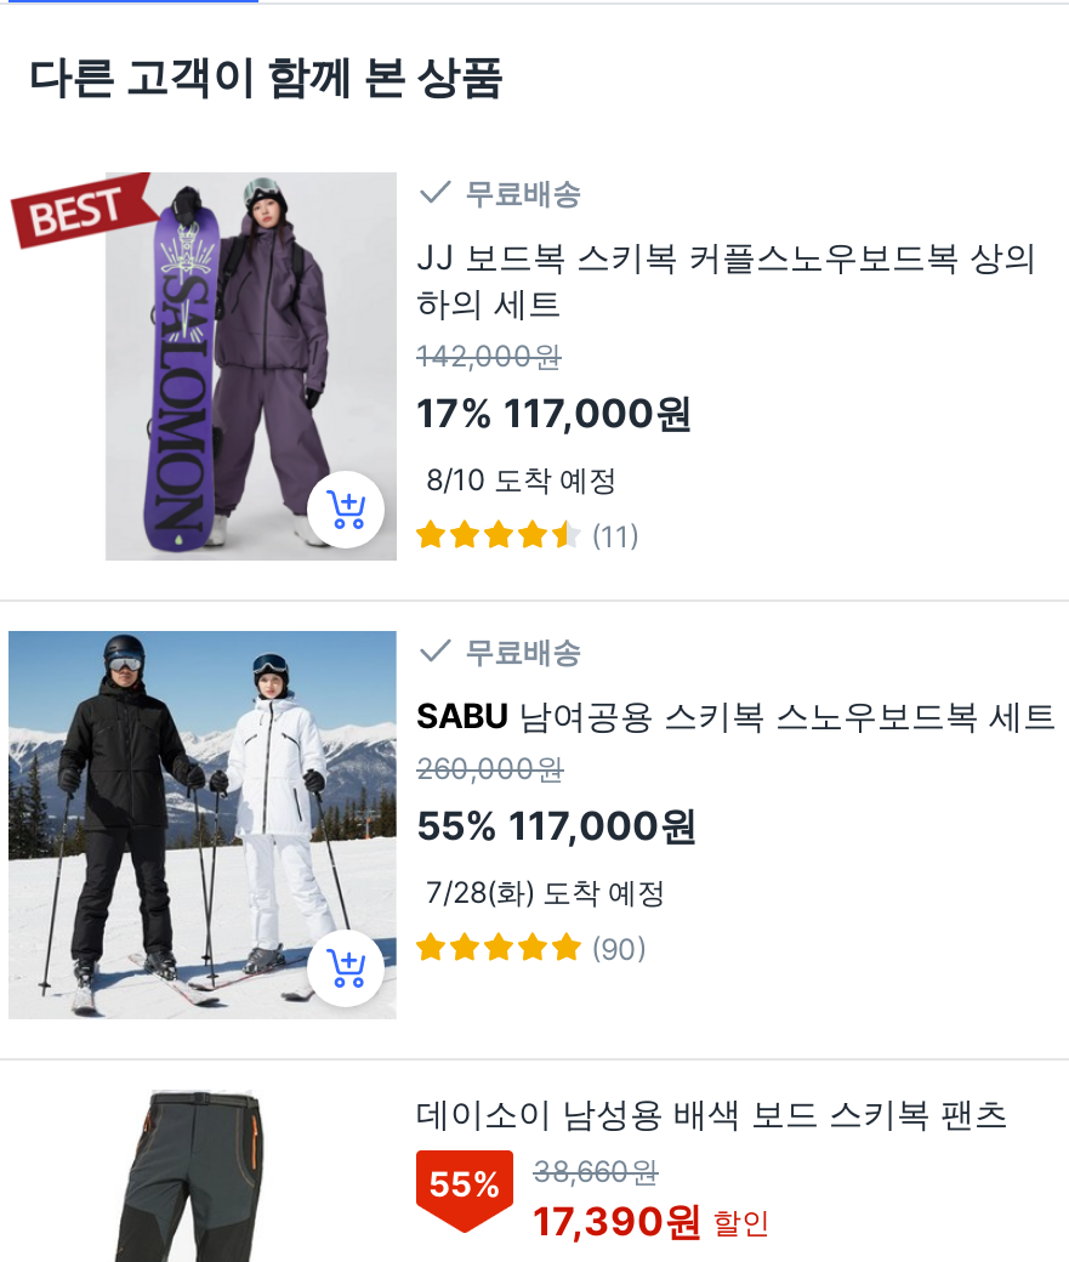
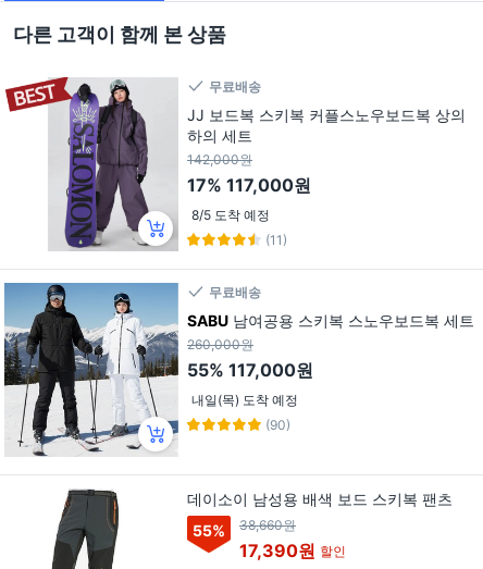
[426,460,618,497] 8/10 도착 예정 -> [191,206,270,223] 8/5 도착 예정
[426,873,666,909] 7/28(화) 도착 예정 -> [191,391,298,408] 내일(목) 도착 예정

